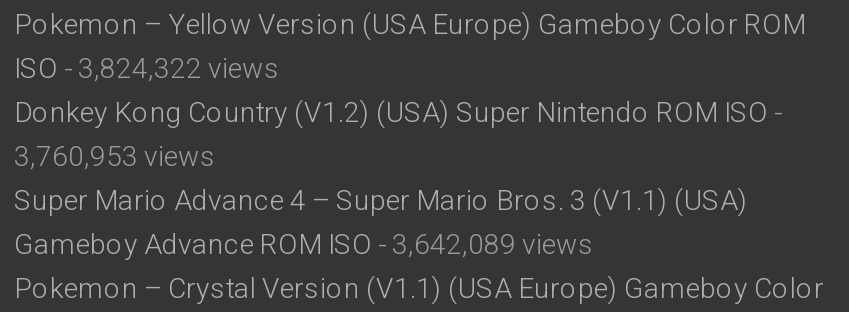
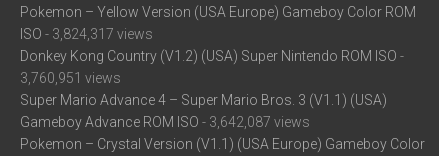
[14,52,280,84] ISO - 3,824,322 views -> [20,26,153,42] ISO - 3,824,317 views
[14,140,216,172] 3,760,953 views -> [20,70,121,86] 3,760,951 views
[14,228,594,260] Gameboy Advance ROM ISO - 3,642,089 views -> [20,114,310,130] Gameboy Advance ROM ISO - 3,642,087 views

